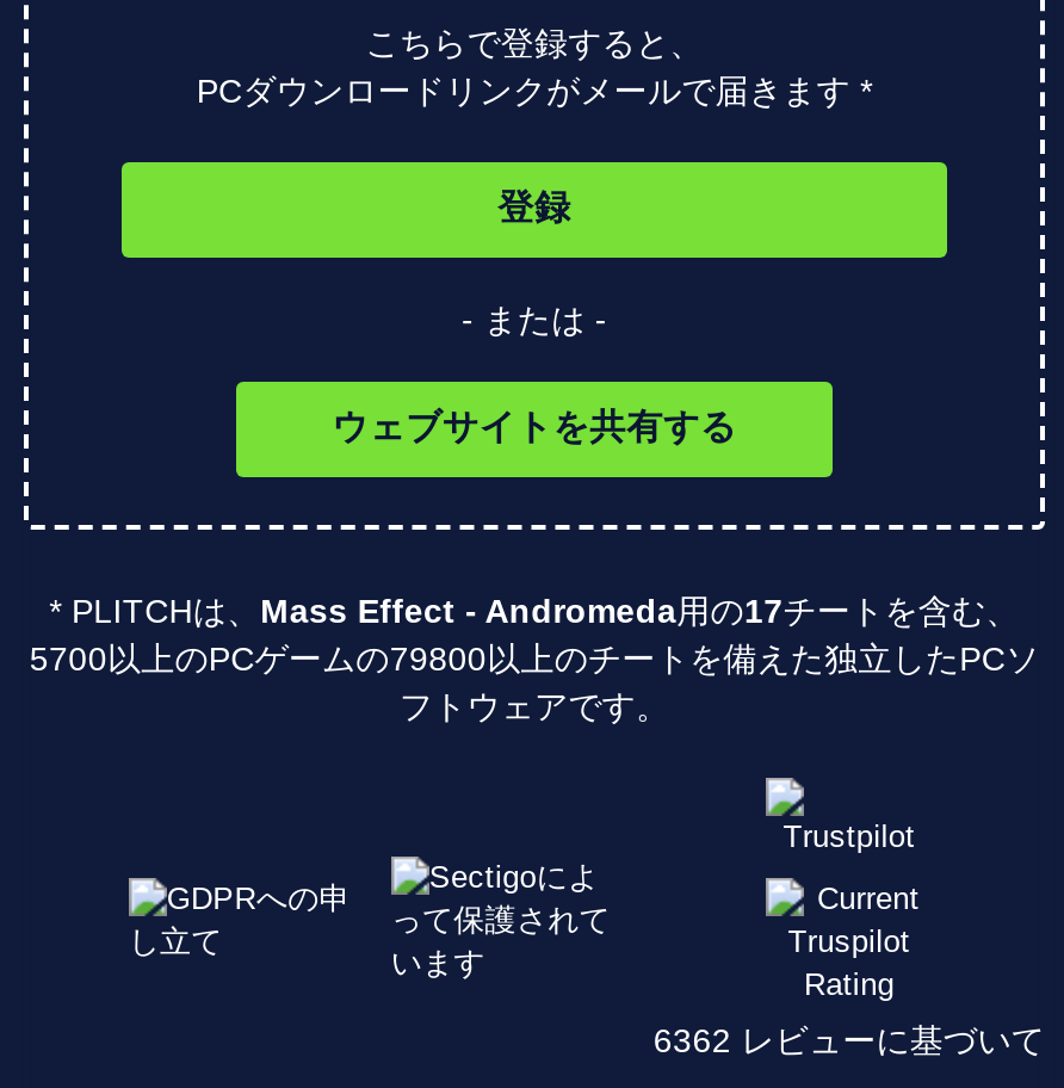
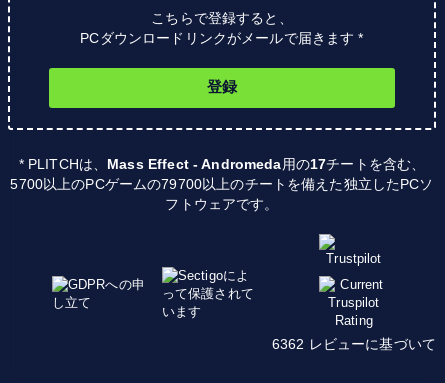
[332,300,737,447] - または - | ウェブサイトを共有する -> none
[30,639,1039,677] 5700以上のPCゲームの79800以上のチートを備えた独立したPCソ -> [10,176,434,192] 5700以上のPCゲームの79700以上のチートを備えた独立したPCソ

